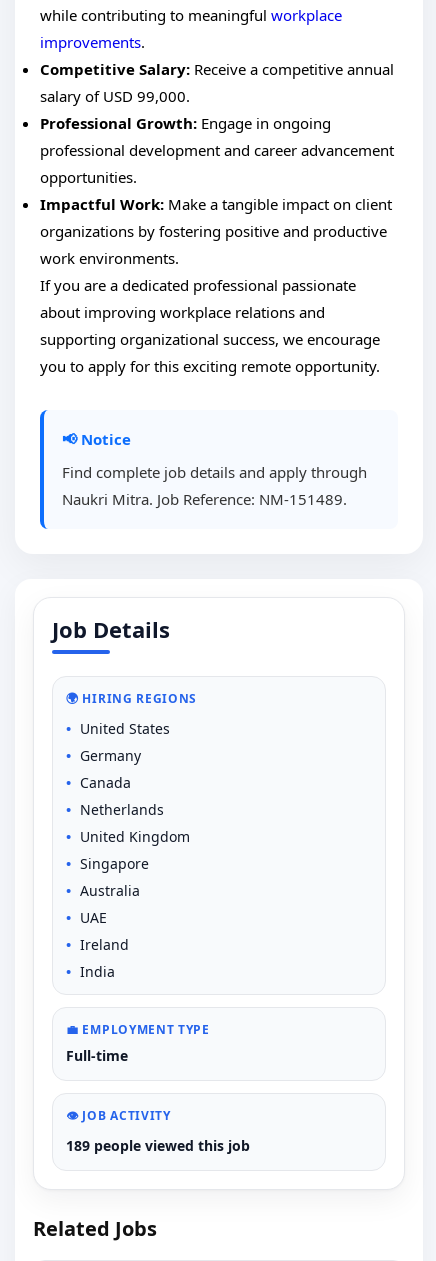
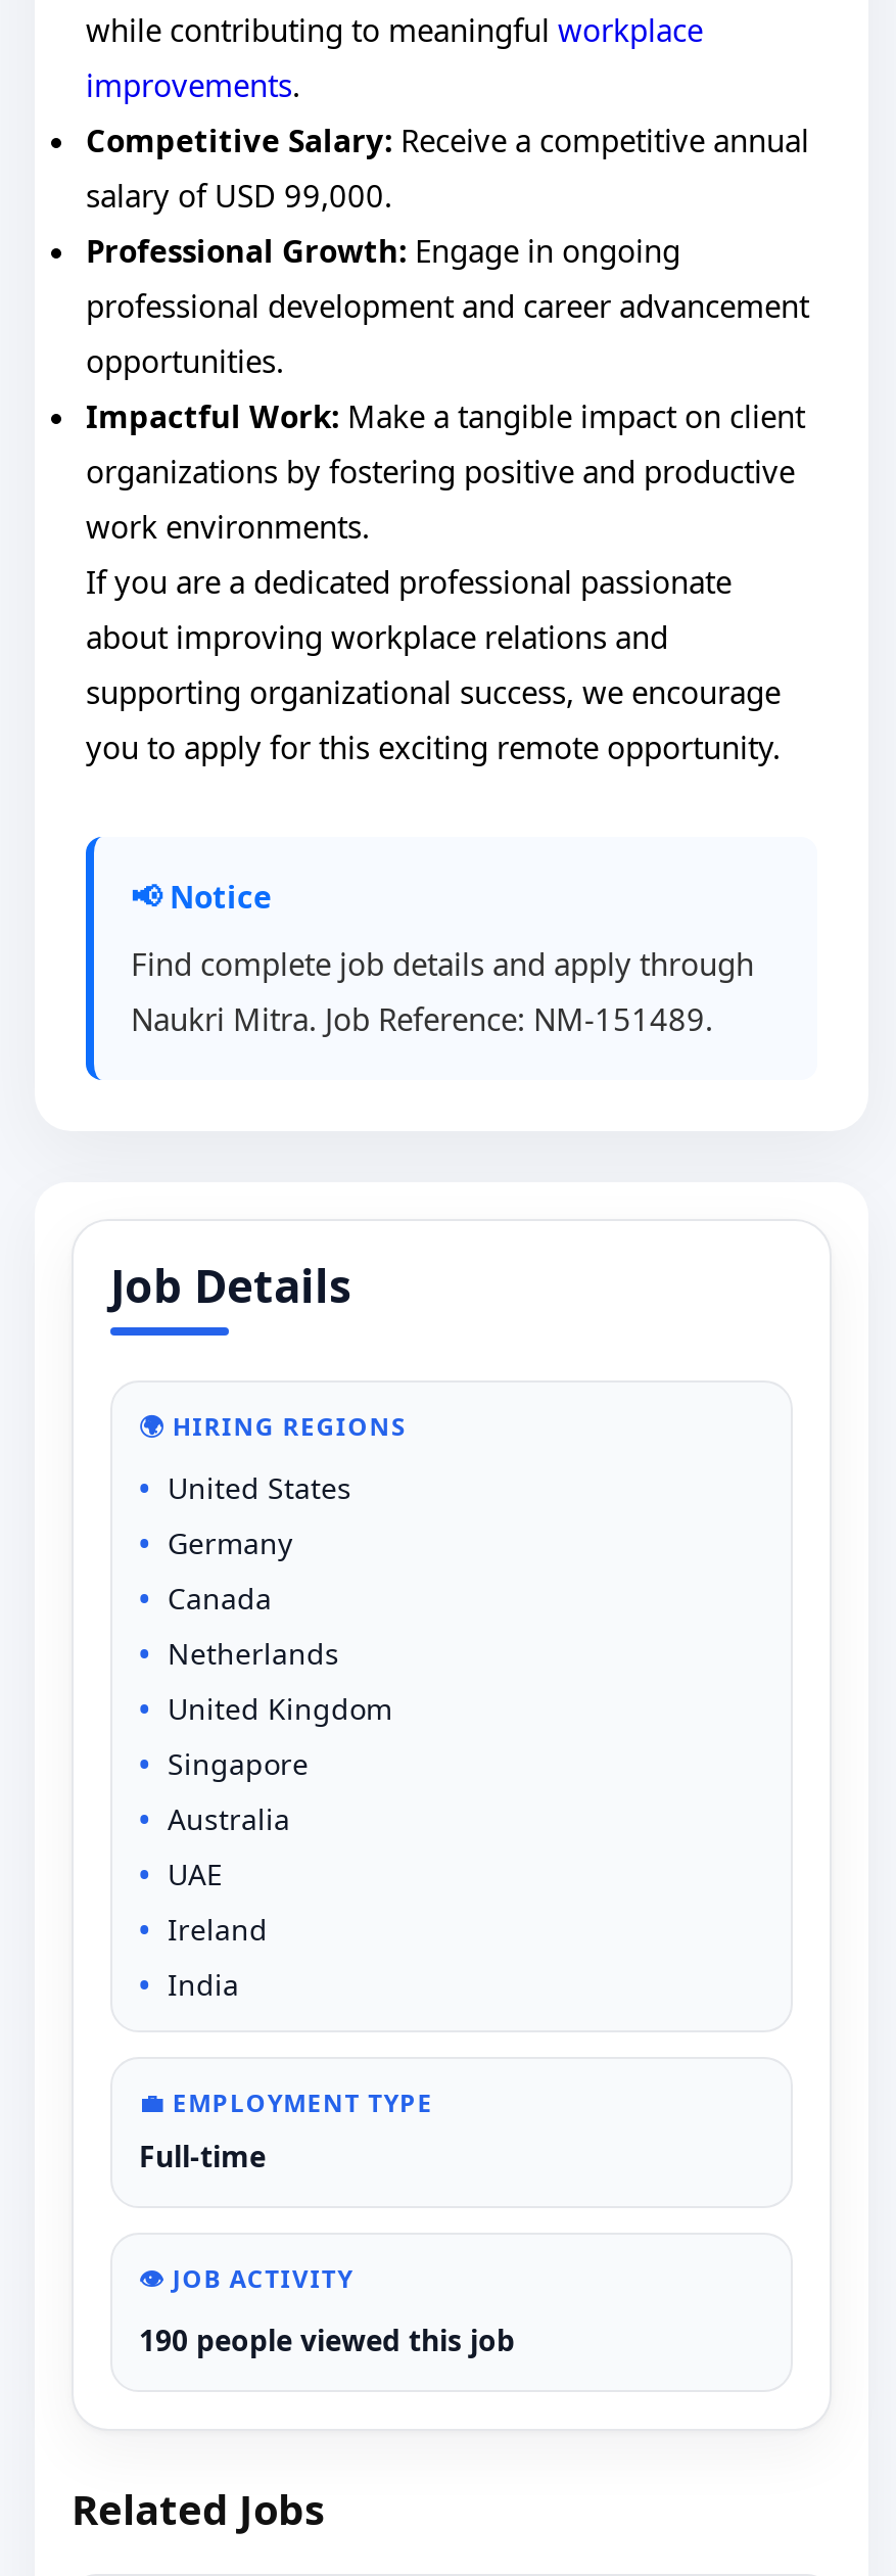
[66,1136,250,1155] 189 people viewed this job -> [139,2321,515,2359] 190 people viewed this job

